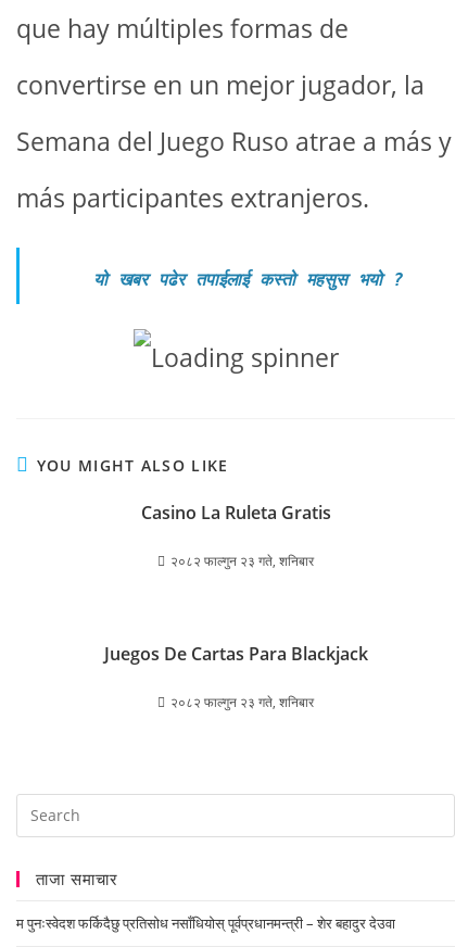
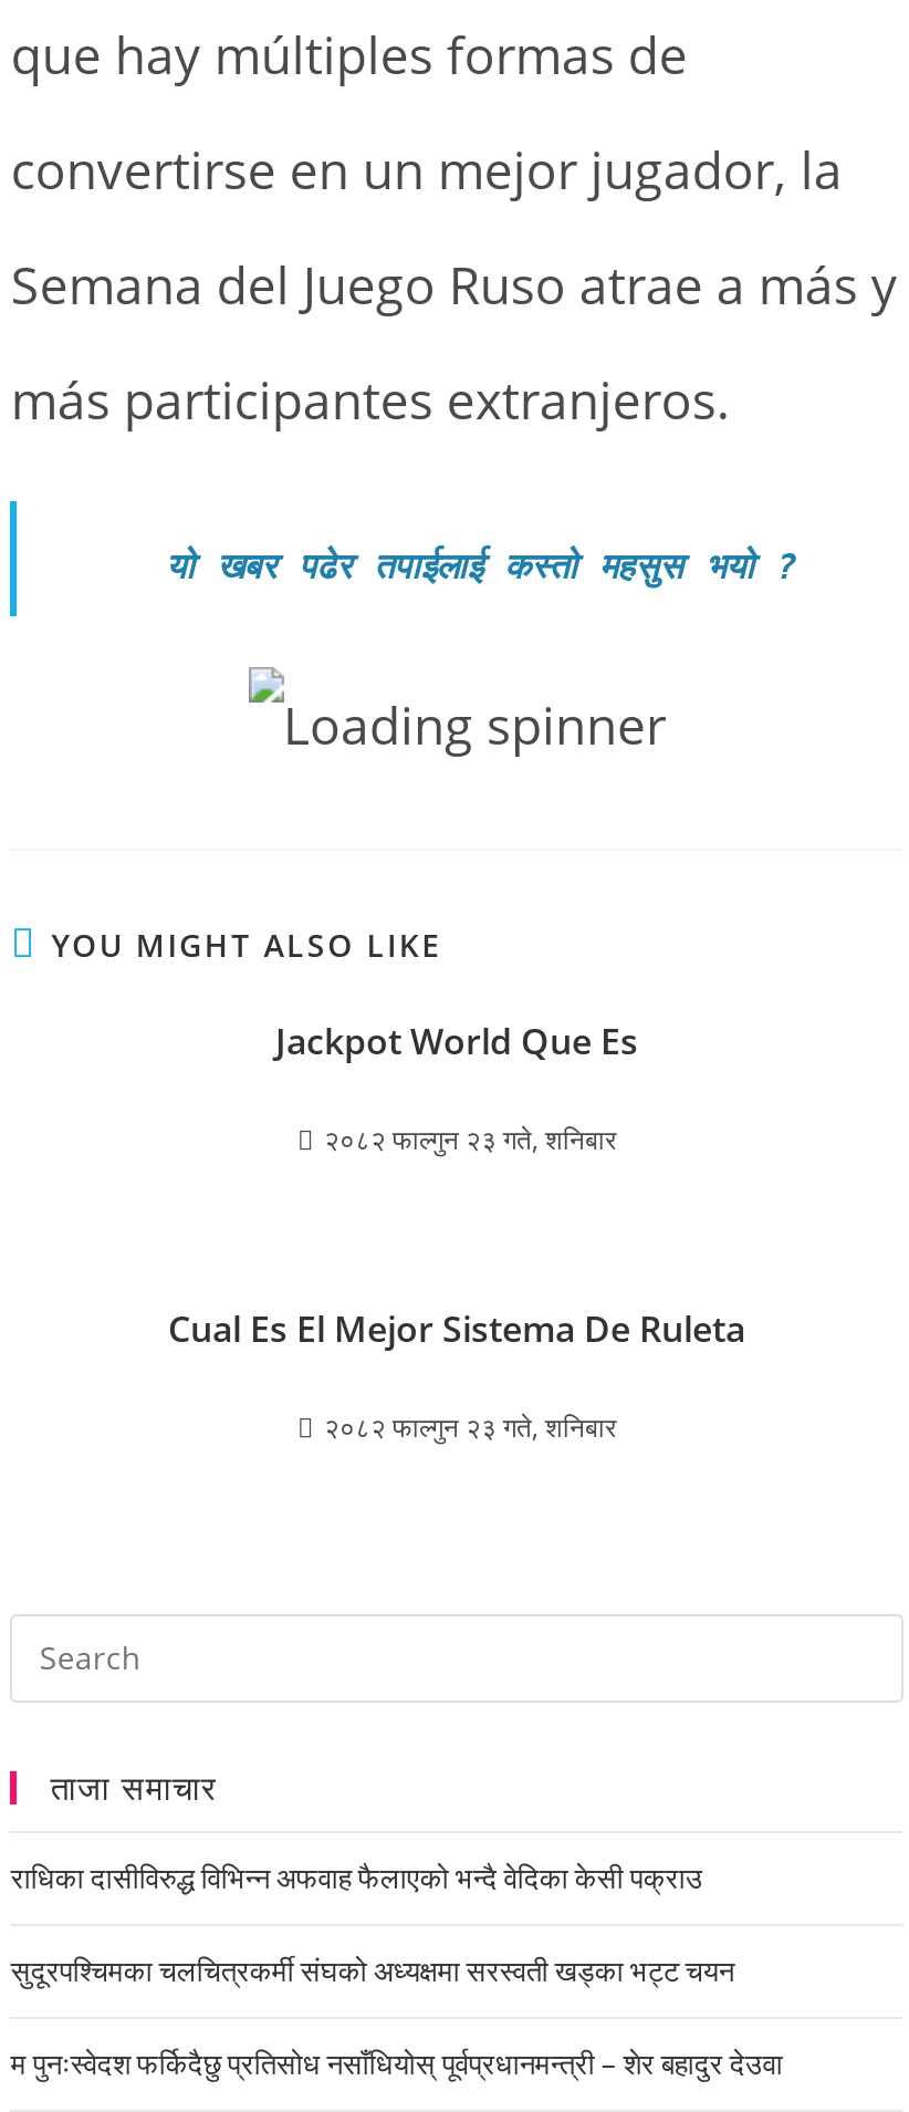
[141,501,331,524] Casino La Ruleta Gratis -> [275,1017,638,1065] Jackpot World Que Es
[104,642,368,666] Juegos De Cartas Para Blackjack -> [168,1304,745,1353] Cual Es El Mejor Sistema De Ruleta
none -> [11,1857,734,1990] राधिका दासीविरुद्ध विभिन्न अफवाह फैलाएको भन्दै वेदिका केसी पक्राउ | सुदूरपश्चिमका चलचित्रकर्मी संघको अध्यक्षमा सरस्वती खड्का भट्ट चयन

